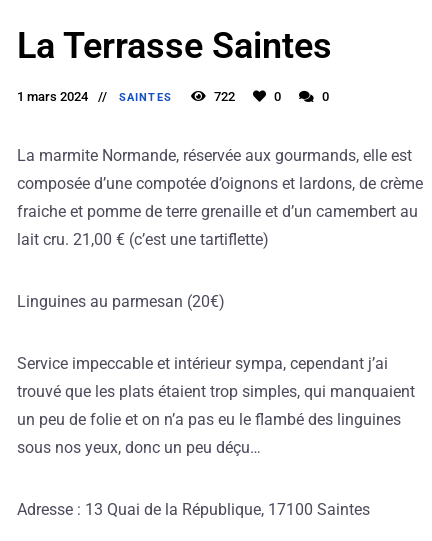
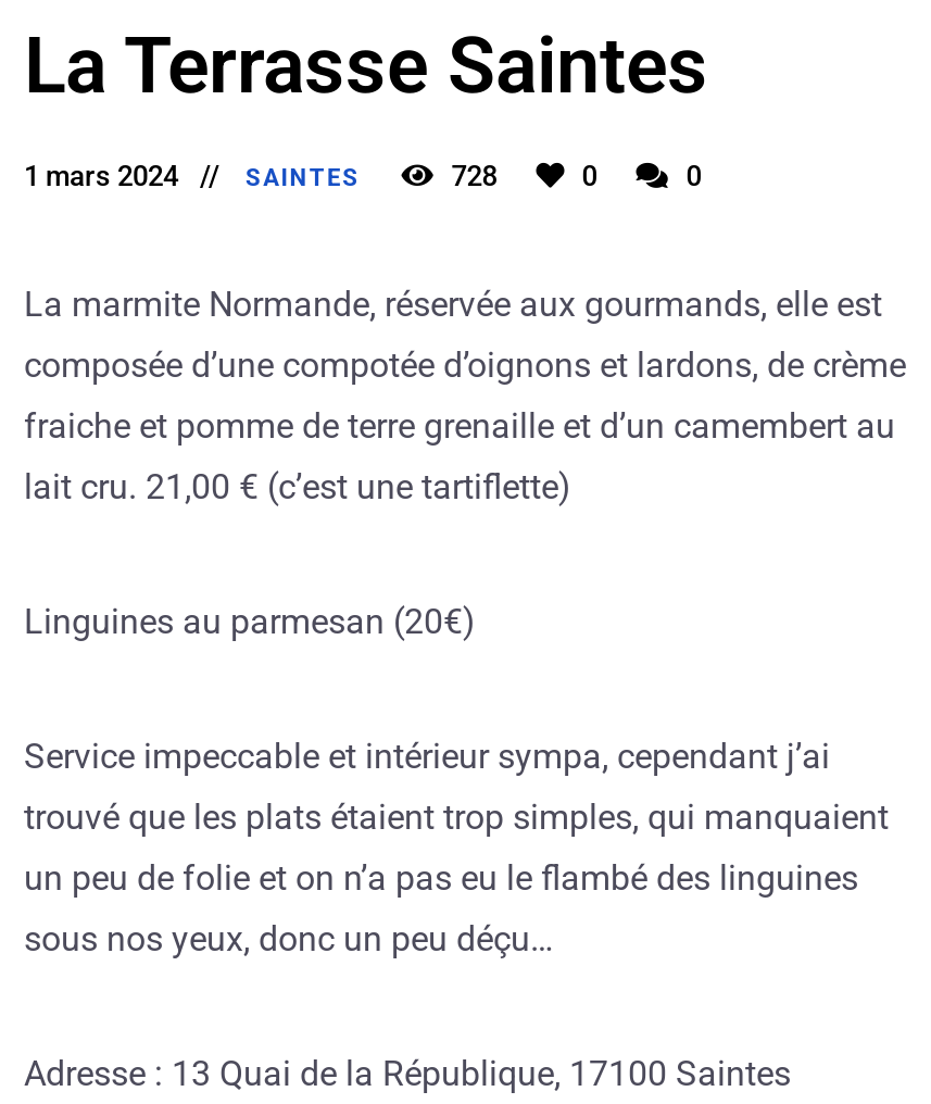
[214,89,235,104] 722 -> [451,160,497,192] 728

